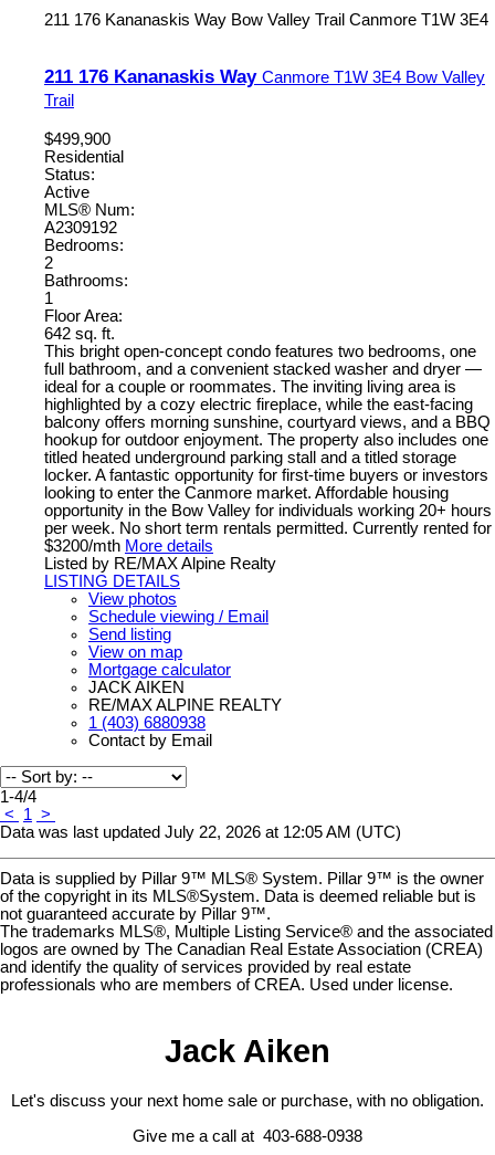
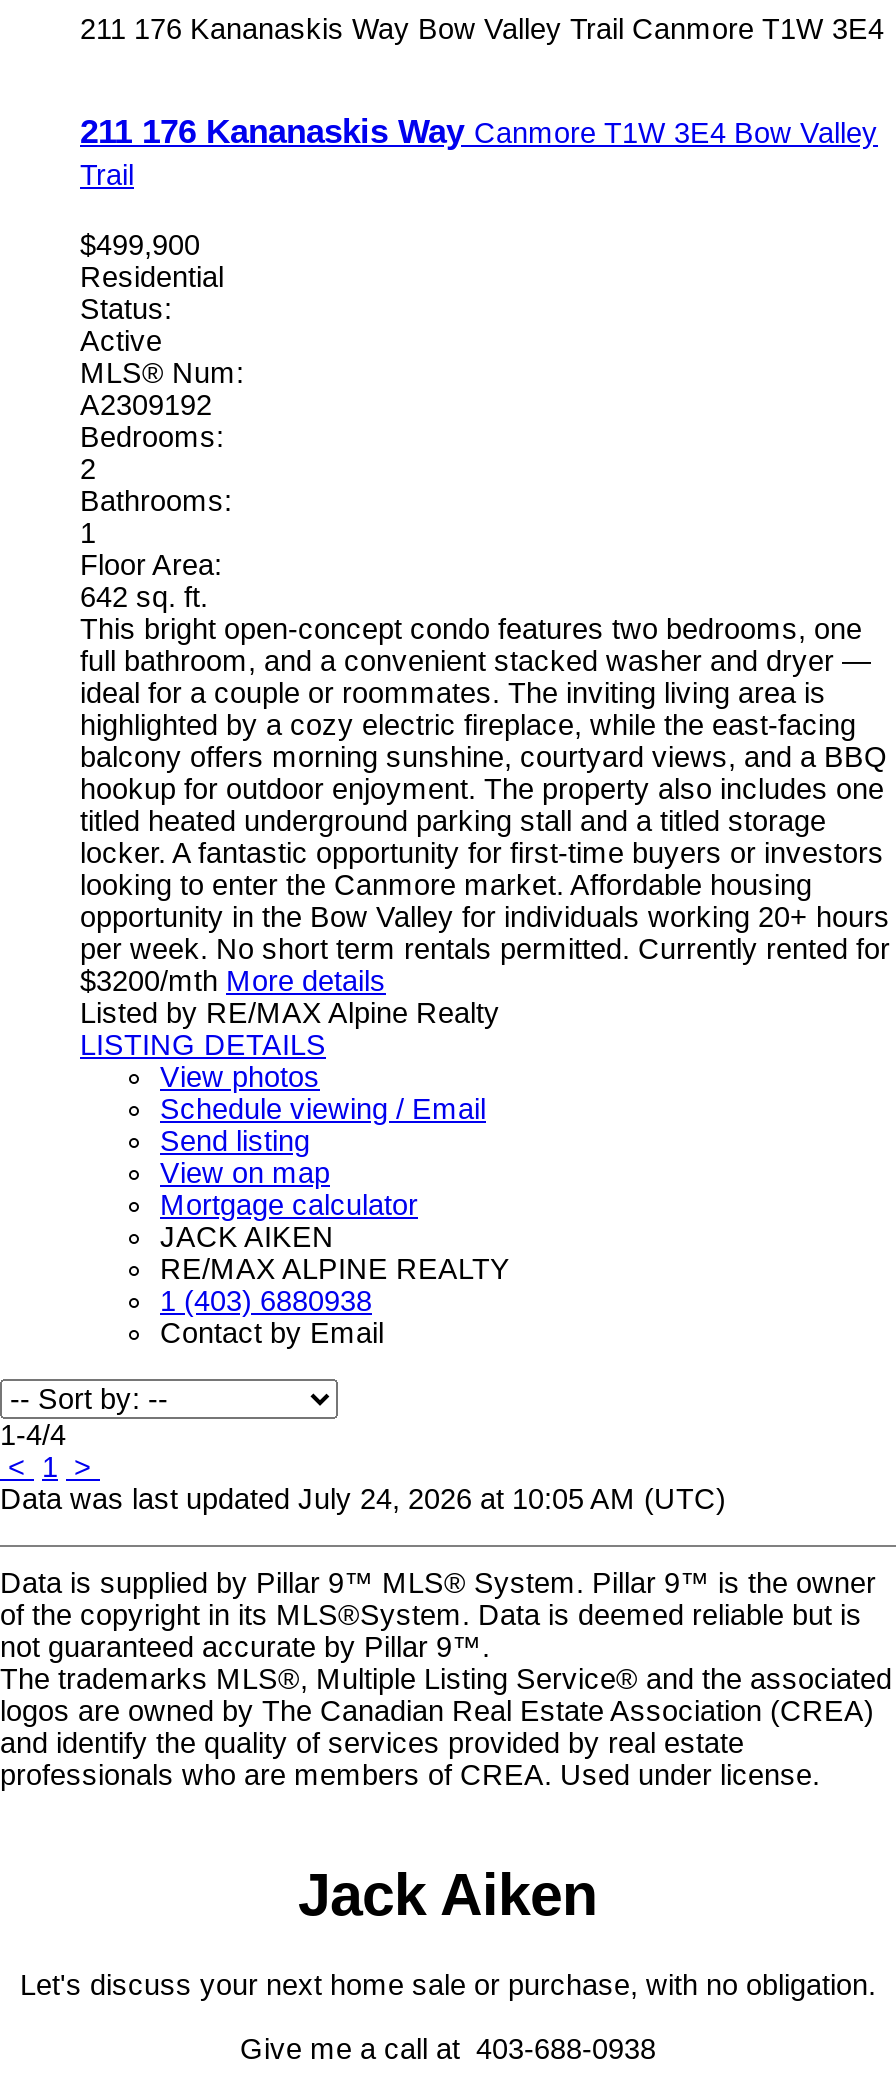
[0,823,401,841] Data was last updated July 22, 2026 at 12:05 AM (UTC) -> [0,1483,726,1515] Data was last updated July 24, 2026 at 10:05 AM (UTC)

